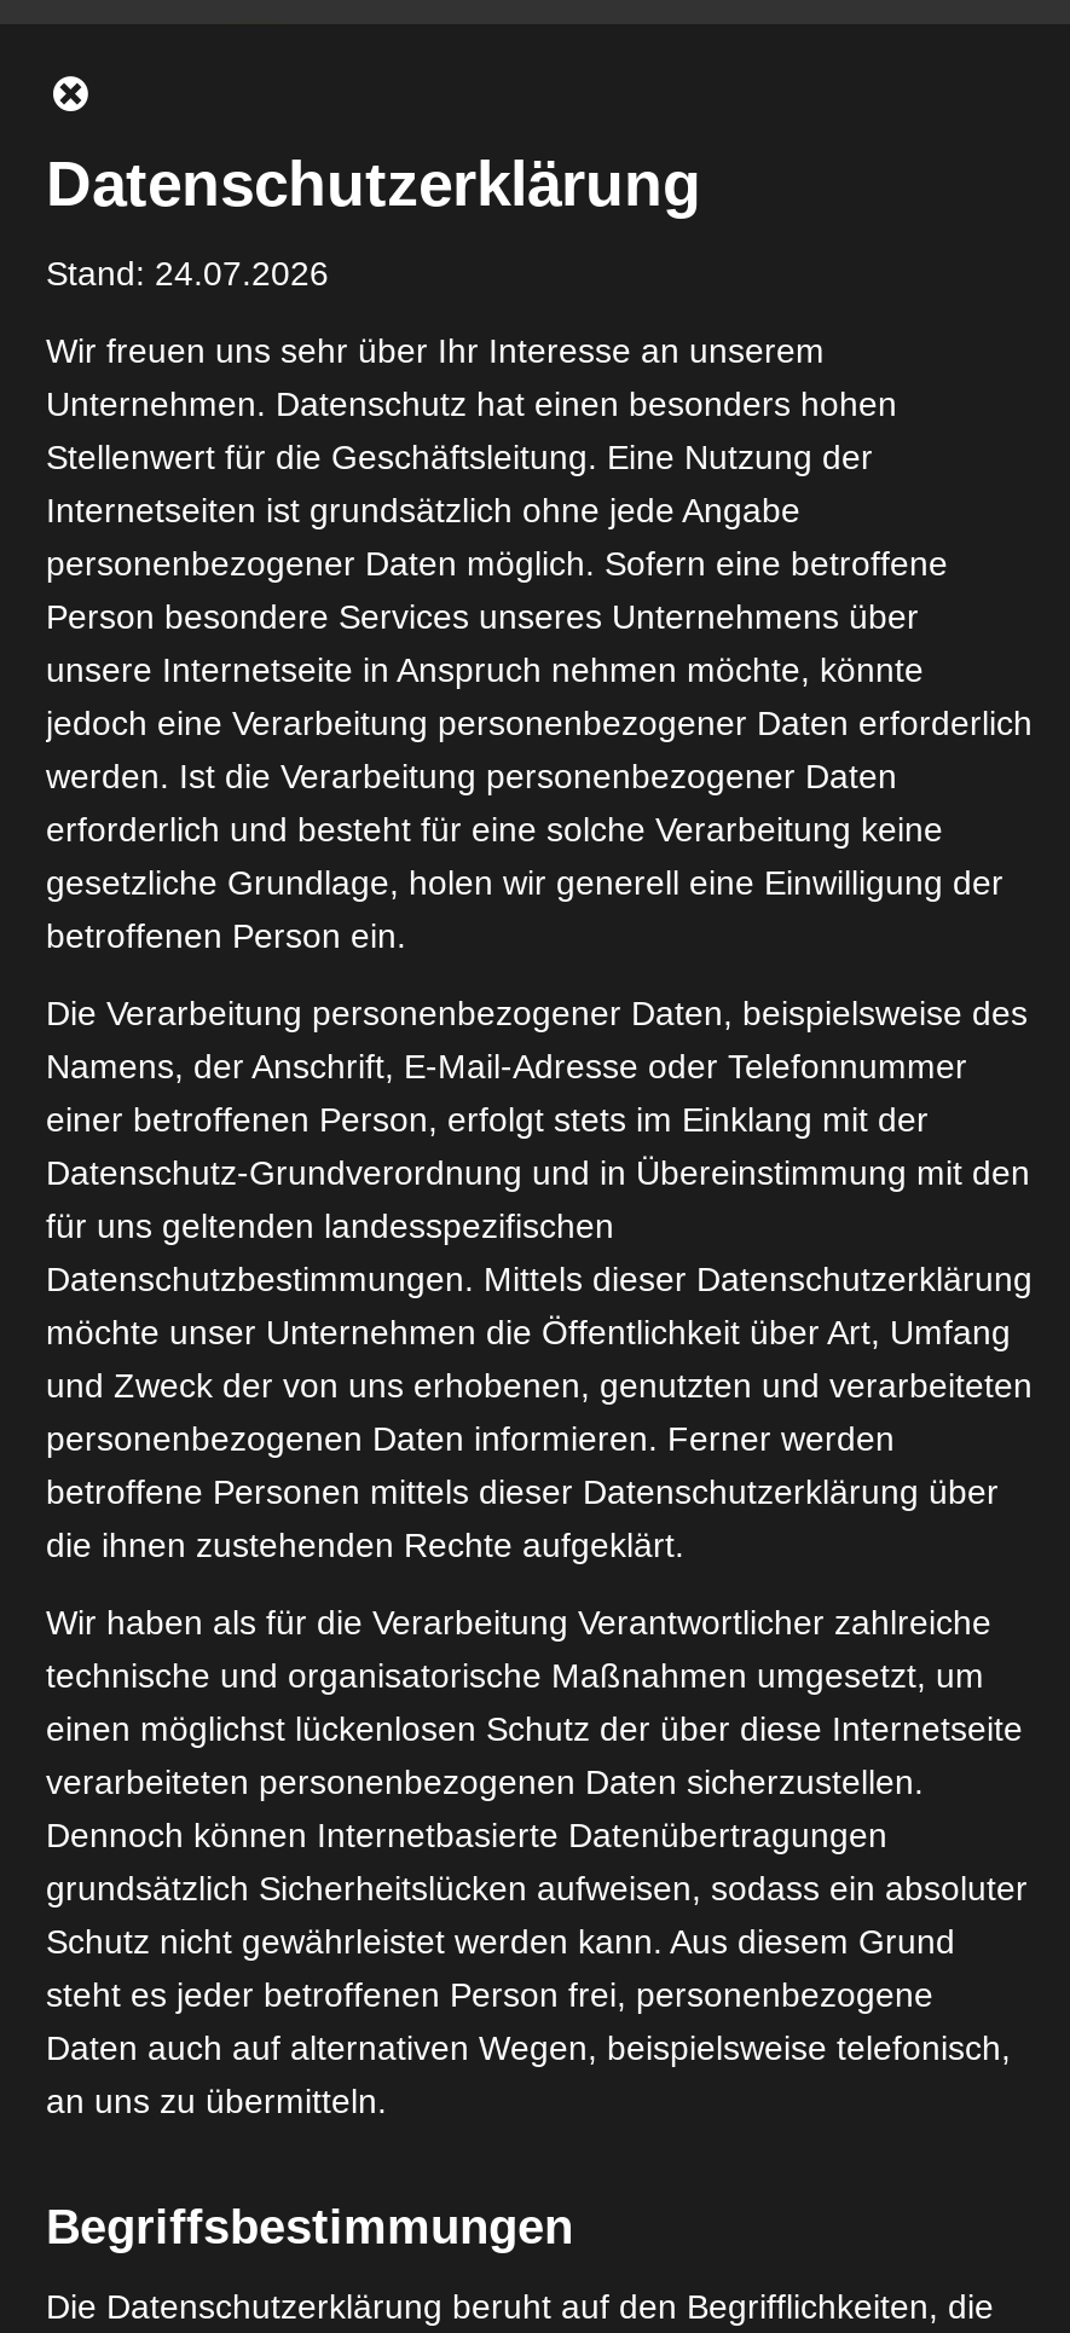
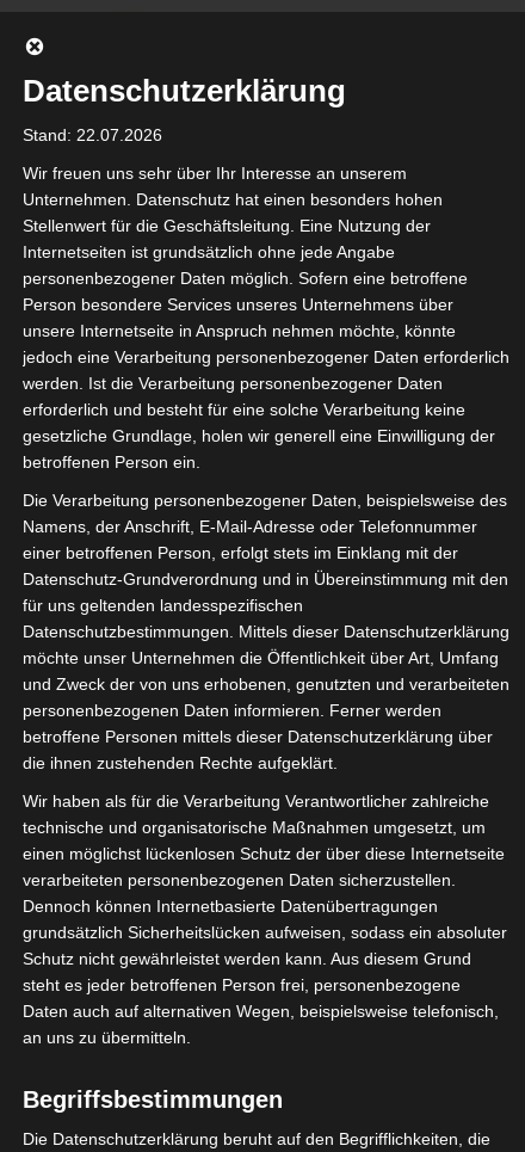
[46,255,329,293] Stand: 24.07.2026 -> [23,126,162,145] Stand: 22.07.2026

